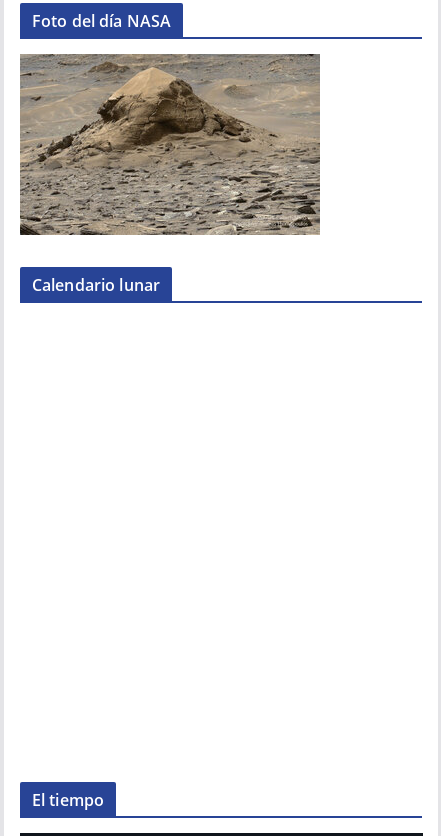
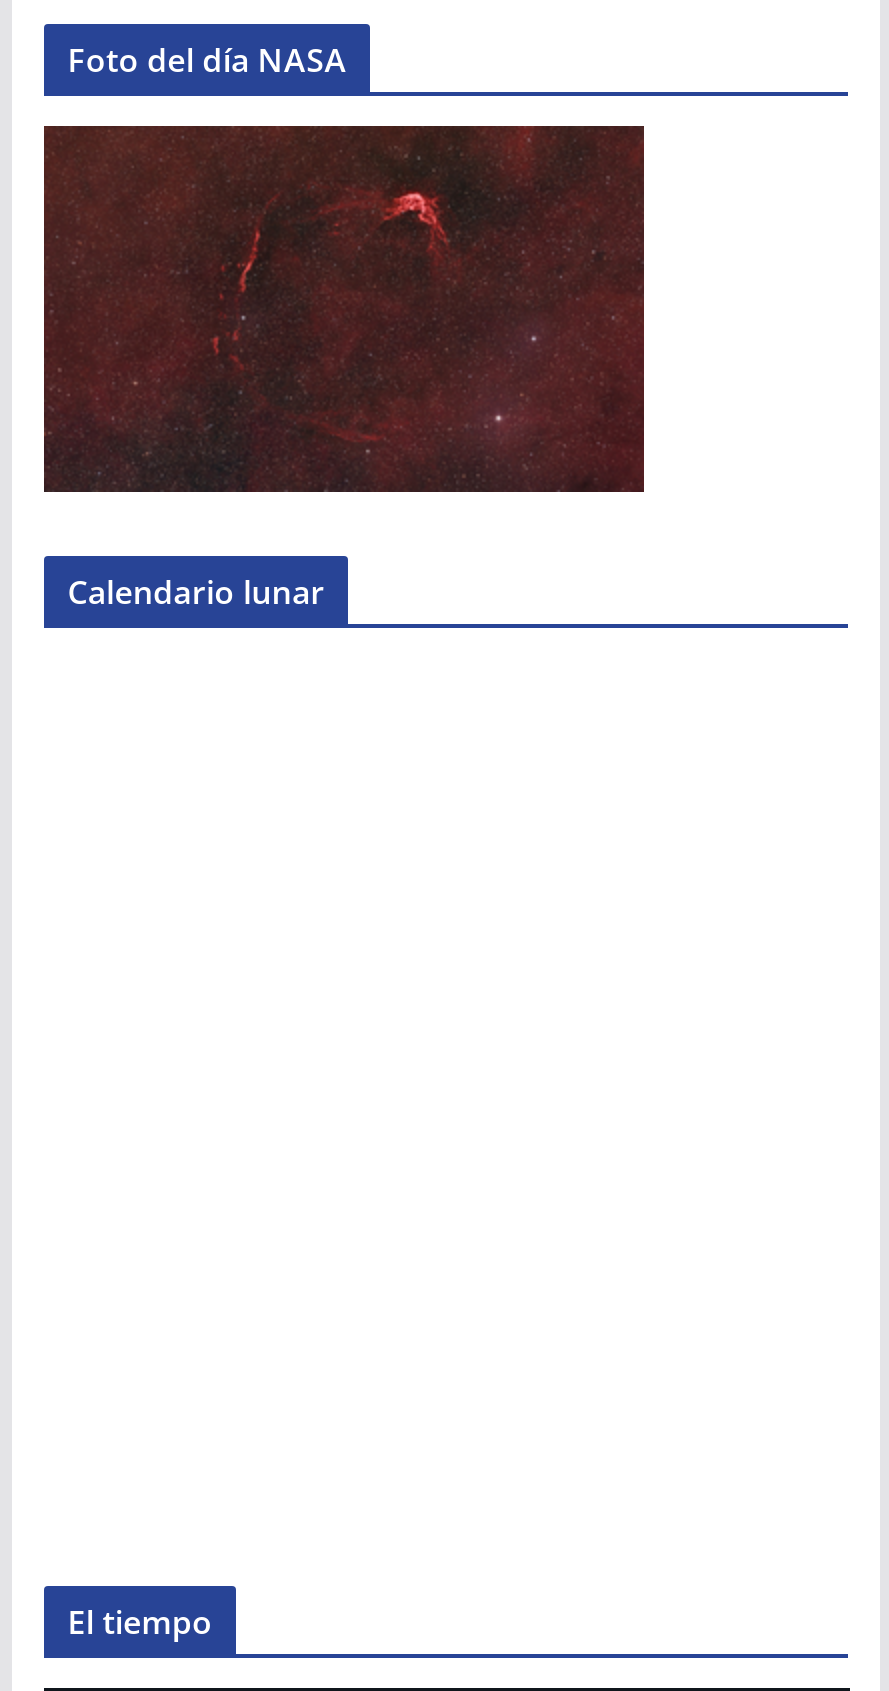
[19,53,321,236] [image] -> [42,124,646,494] [image]

